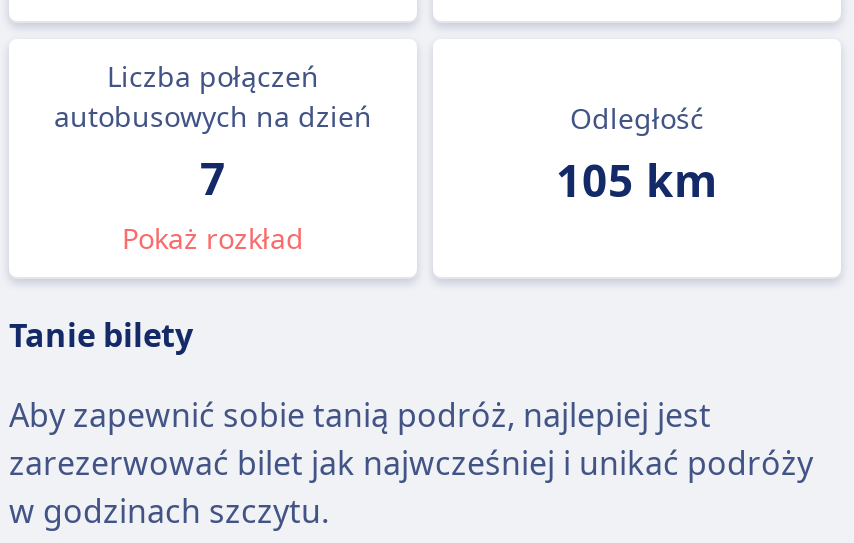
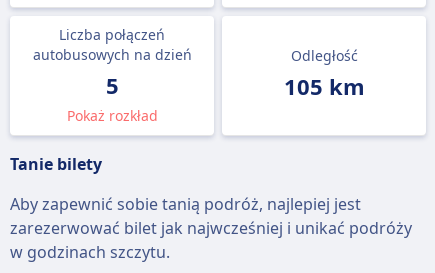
[200,147,226,207] 7 -> [105,70,118,100] 5

